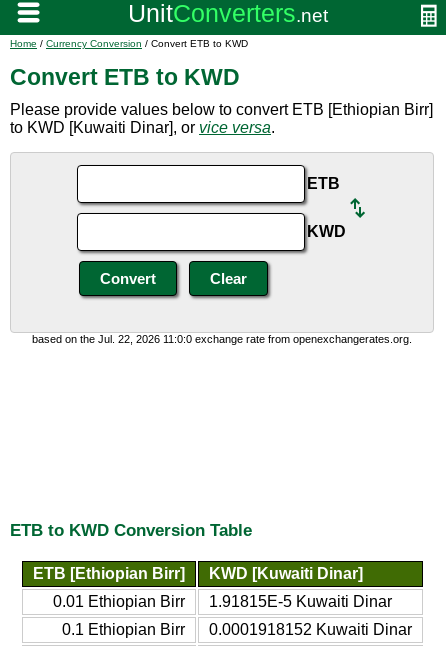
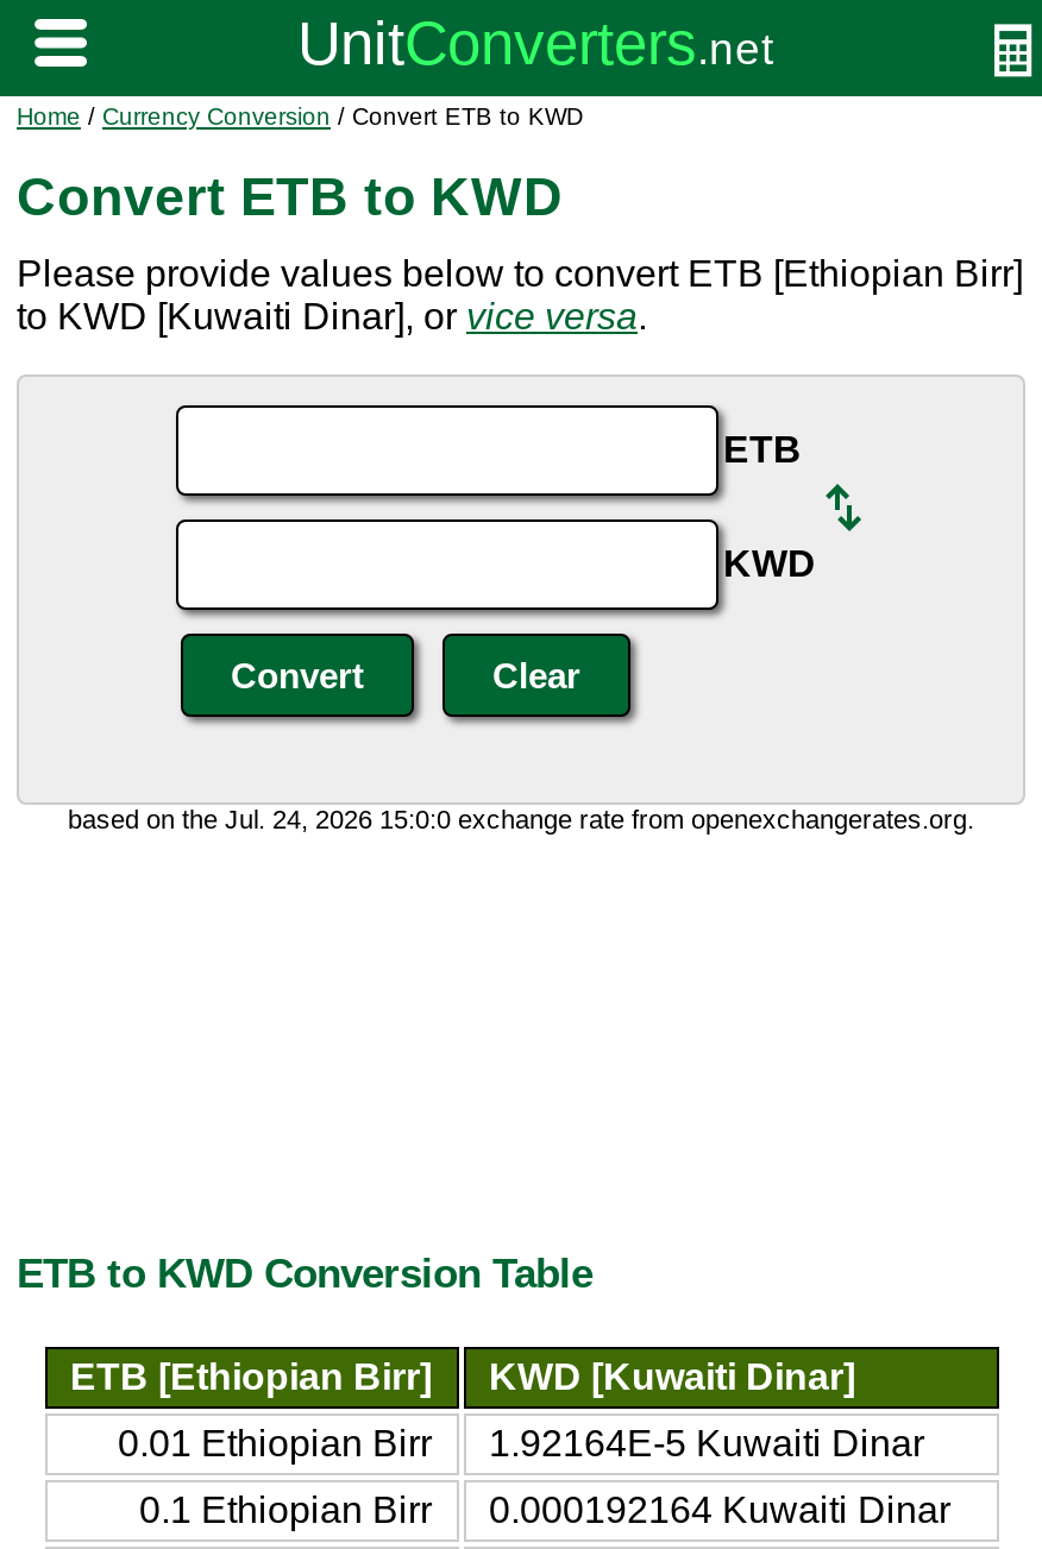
[32,333,412,345] based on the Jul. 22, 2026 11:0:0 exchange rate from openexchangerates.org. -> [68,805,974,833] based on the Jul. 24, 2026 15:0:0 exchange rate from openexchangerates.org.
[208,593,391,610] 1.91815E-5 Kuwaiti Dinar -> [489,1422,924,1463] 1.92164E-5 Kuwaiti Dinar
[208,621,411,638] 0.0001918152 Kuwaiti Dinar -> [489,1489,950,1529] 0.000192164 Kuwaiti Dinar

